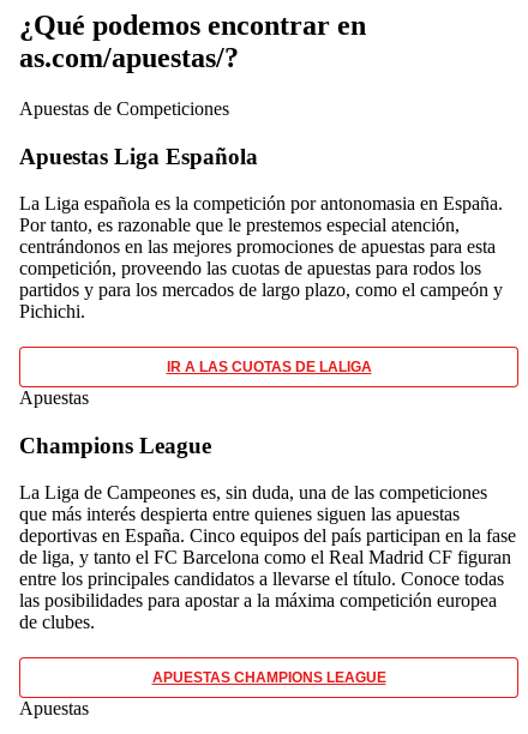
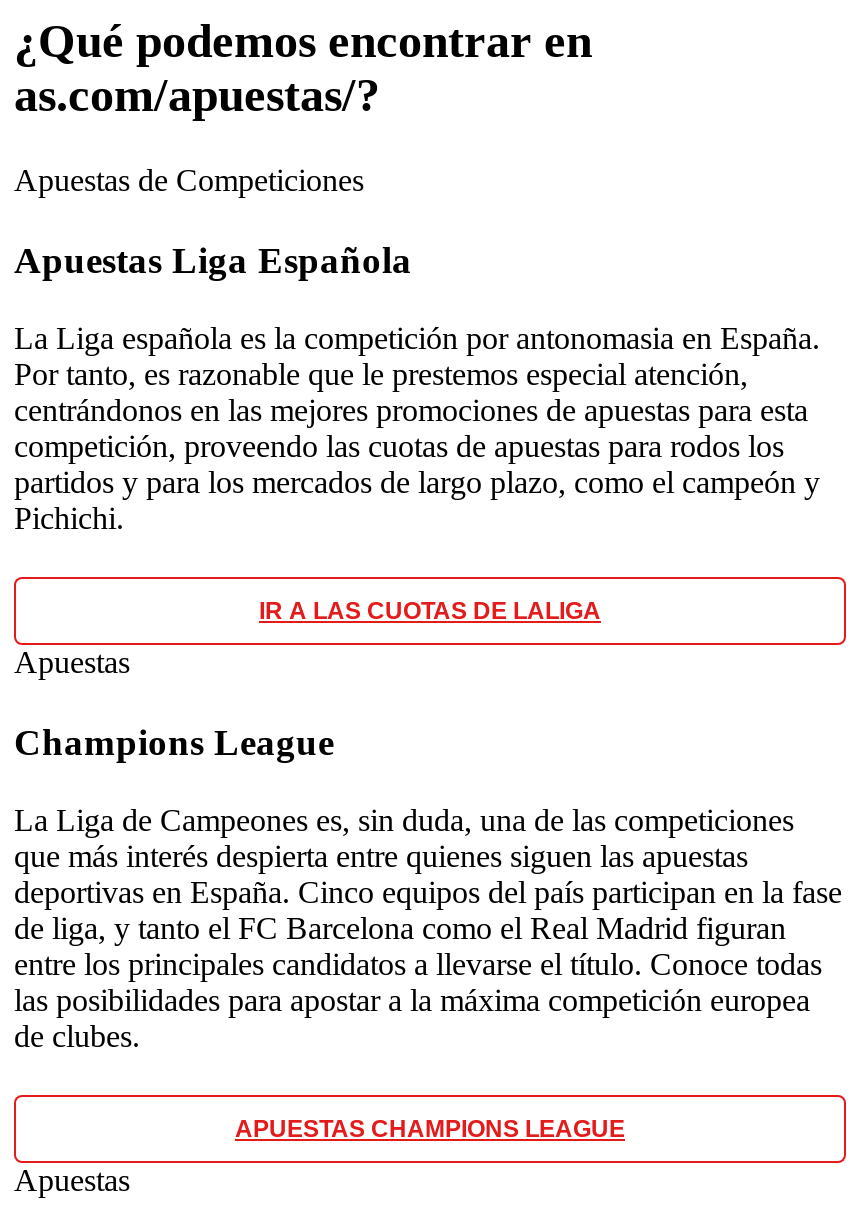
[19,547,511,567] de liga, y tanto el FC Barcelona como el Real Madrid CF figuran -> [14,911,786,945] de liga, y tanto el FC Barcelona como el Real Madrid figuran

